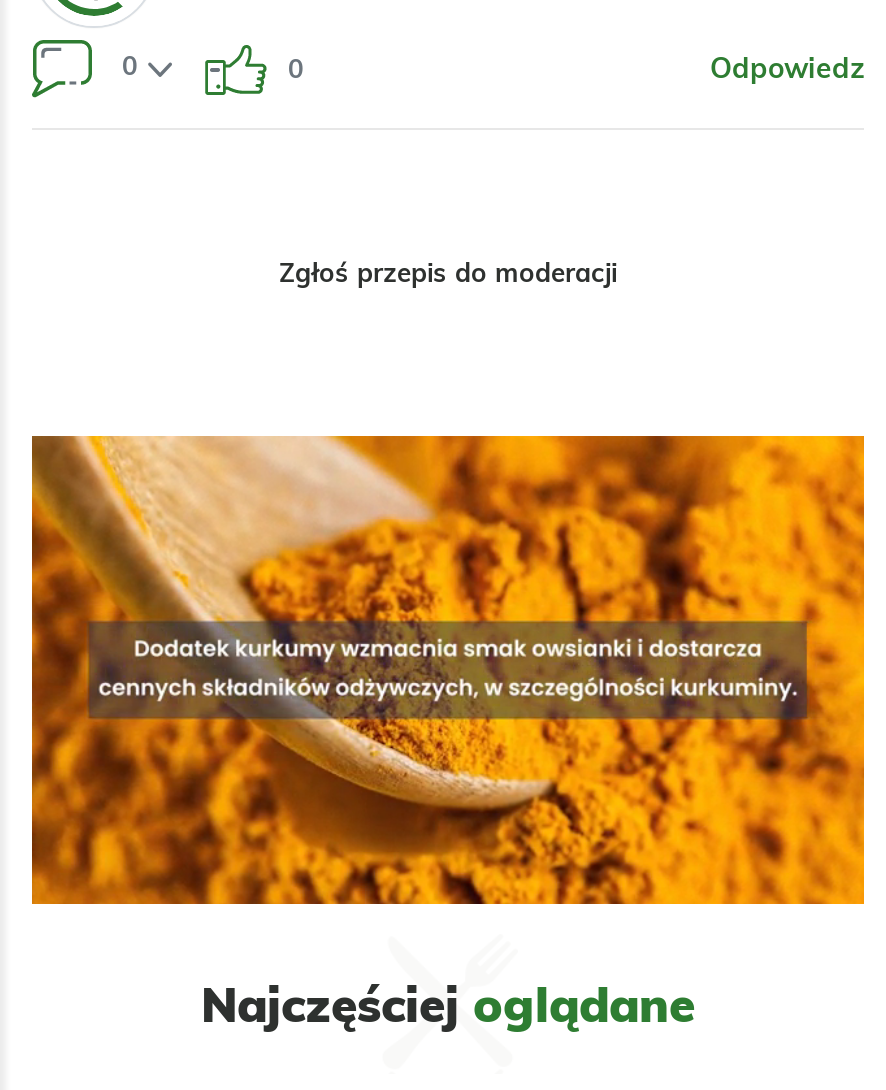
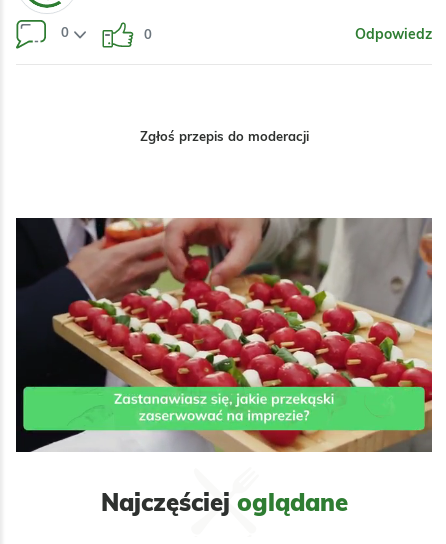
[30,434,866,906] [image] -> [15,217,433,453] [image]

